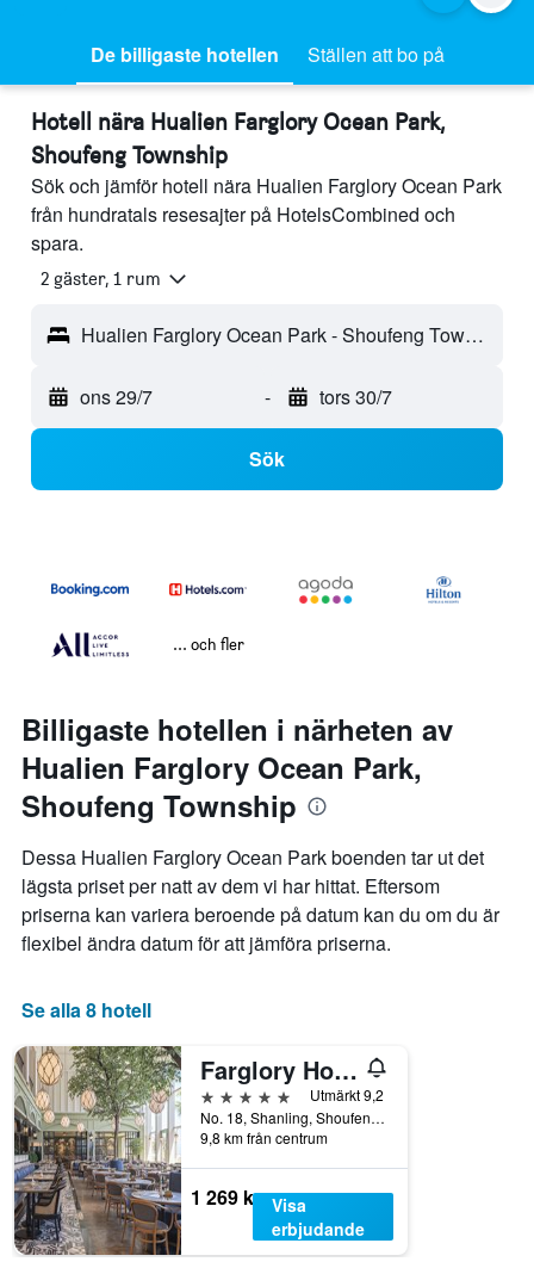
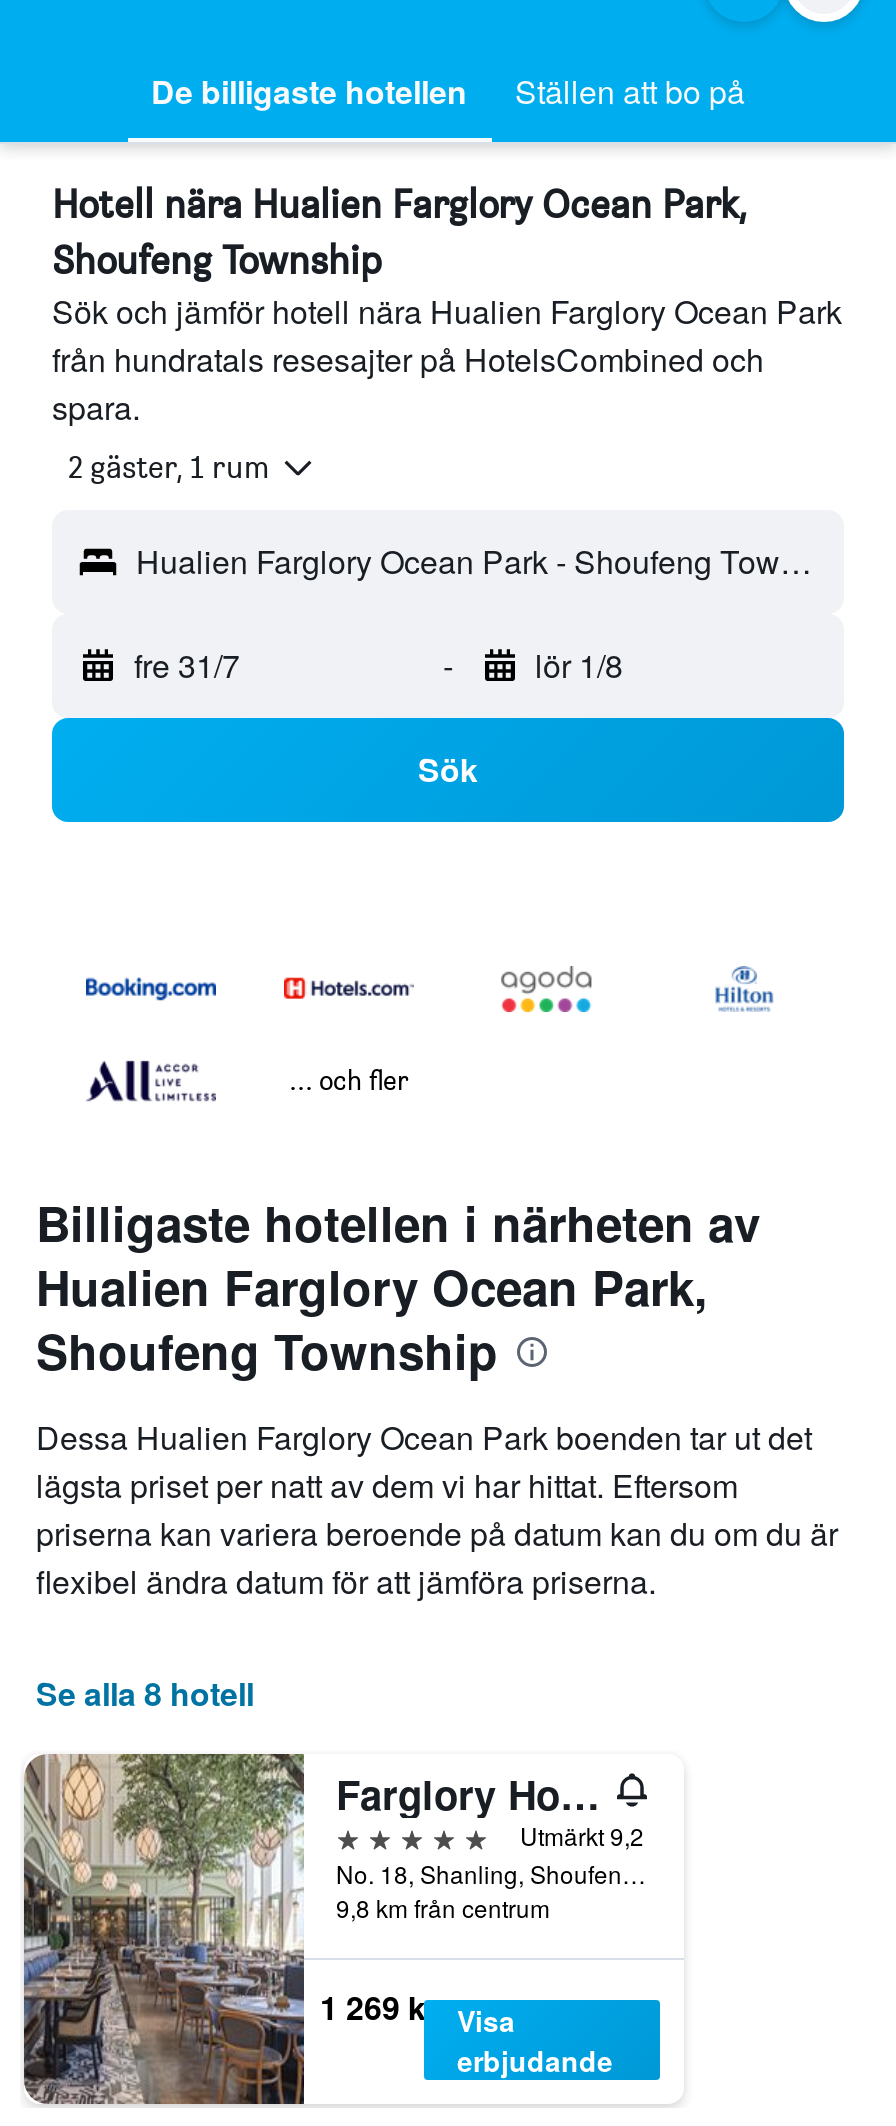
[80,383,153,411] ons 29/7 -> [134,642,240,688] fre 31/7
[319,383,392,411] tors 30/7 -> [535,642,623,688] lör 1/8

